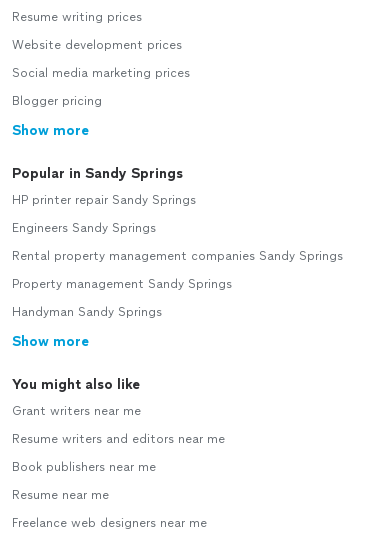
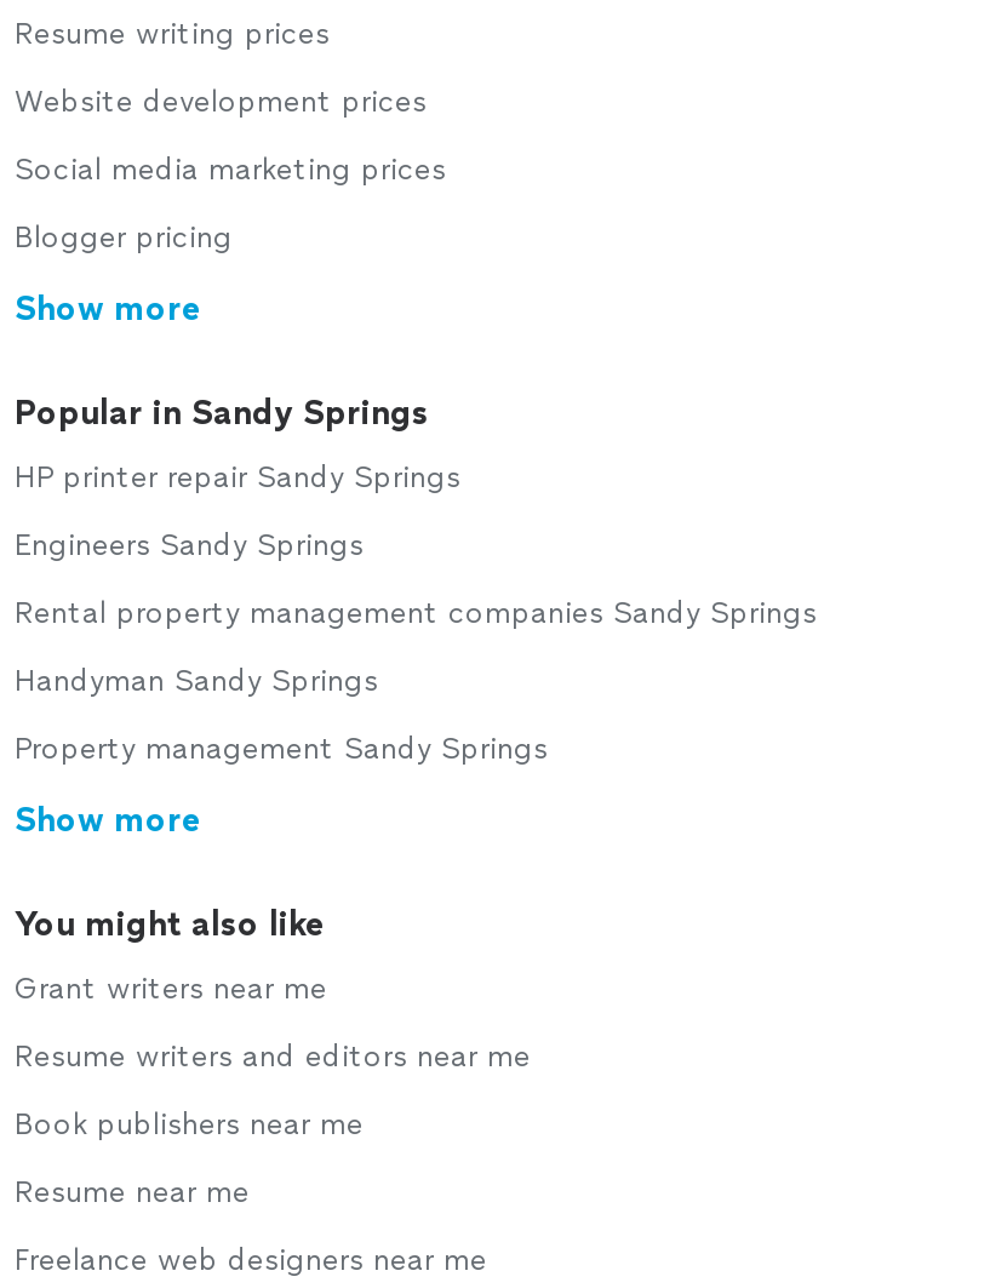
moved [12,277,232,291] -> [15,732,548,766]: Property management Sandy Springs
moved [12,305,162,319] -> [15,664,378,698]: Handyman Sandy Springs

